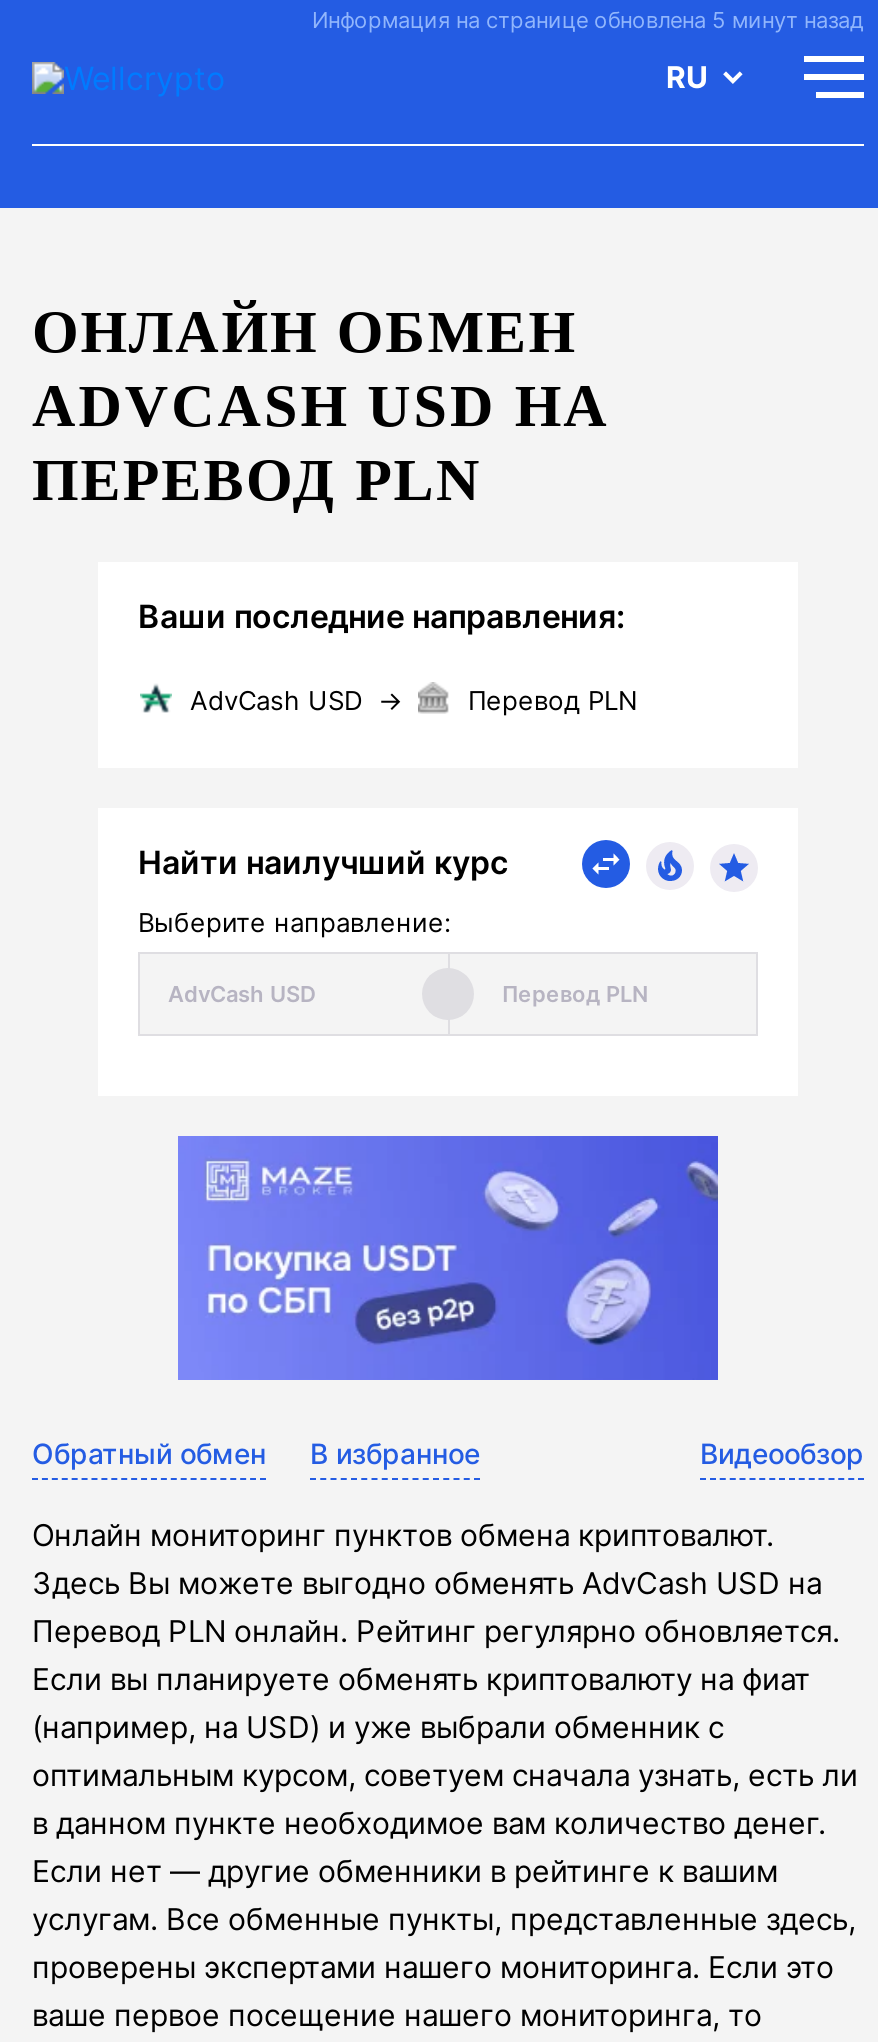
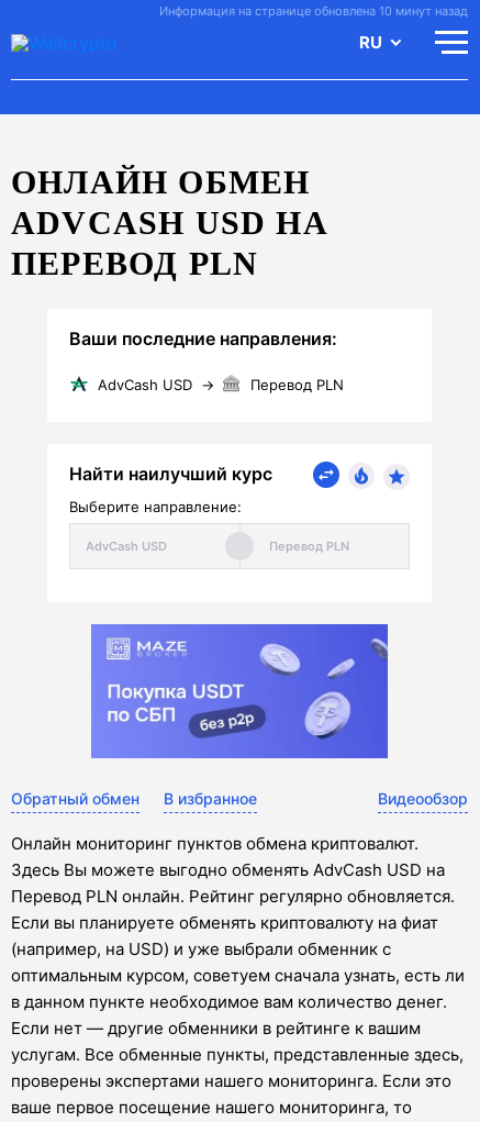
[312,6,864,34] Информация на странице обновлена 5 минут назад -> [159,3,468,19] Информация на странице обновлена 10 минут назад

